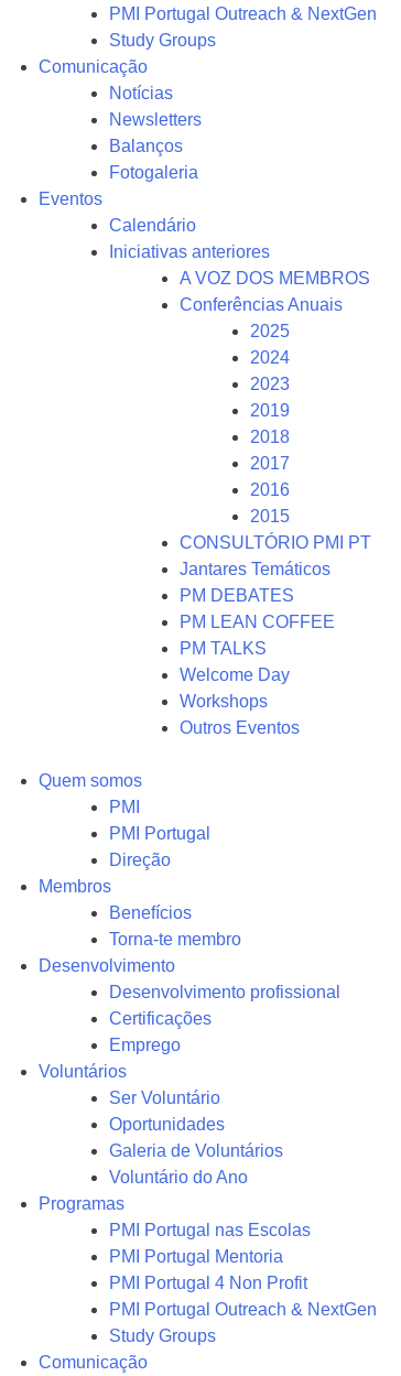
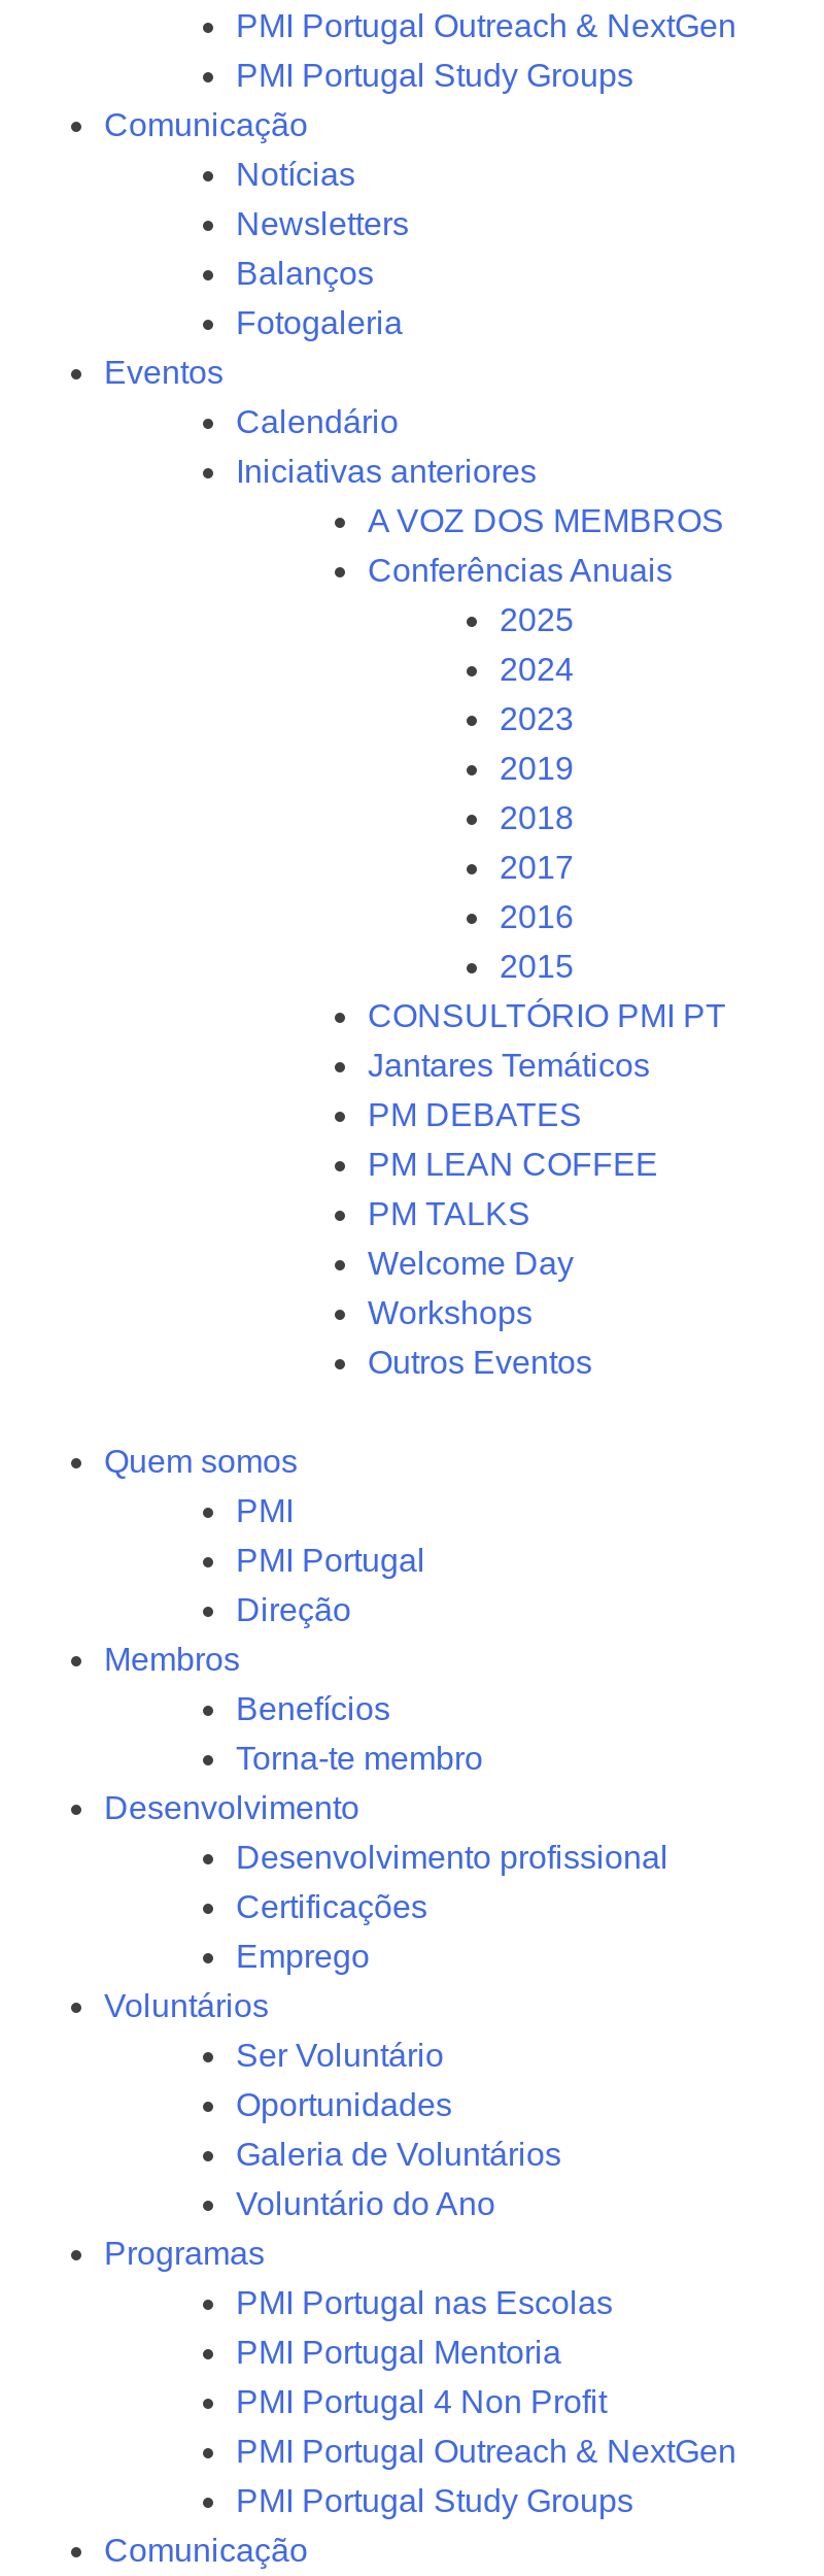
[109,31,216,50] Study Groups -> [236,58,633,93] PMI Portugal Study Groups
[109,1326,216,1345] Study Groups -> [236,2483,633,2518] PMI Portugal Study Groups

